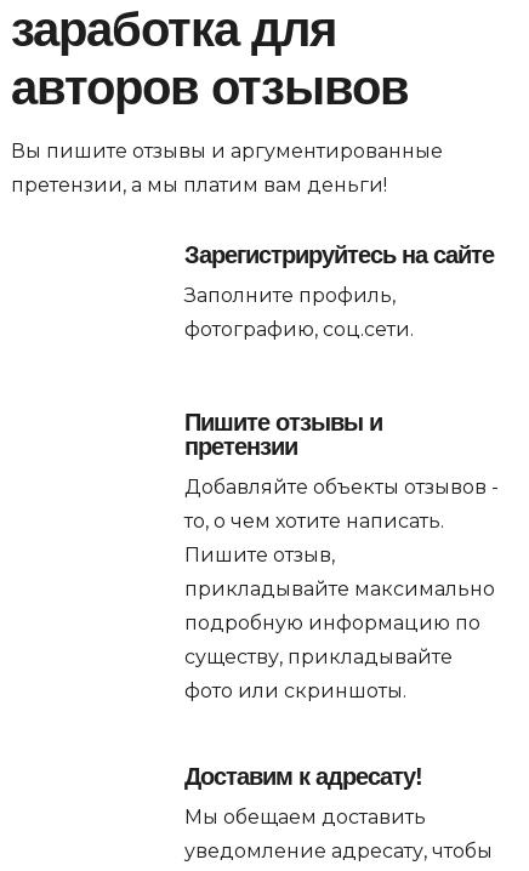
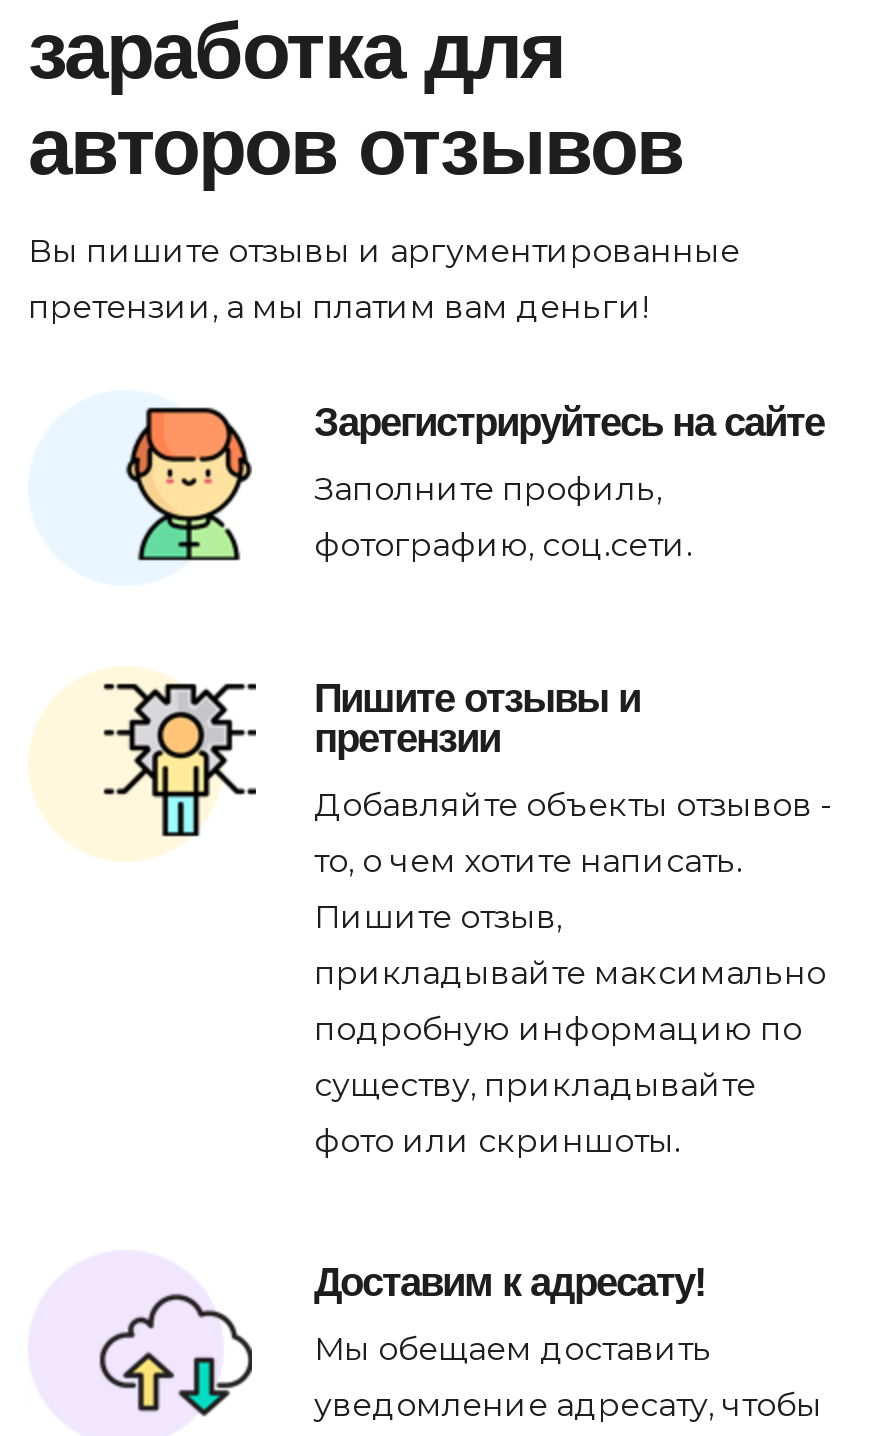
none -> [122,404,254,564] [image]
none -> [30,668,258,860] [image]
none -> [94,1290,254,1418] [image]

